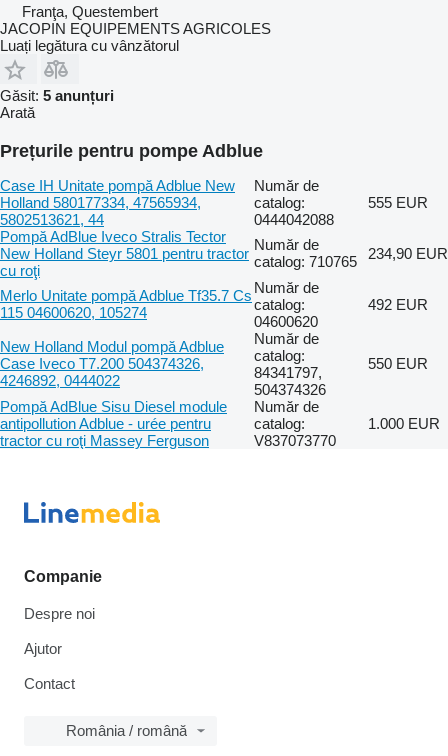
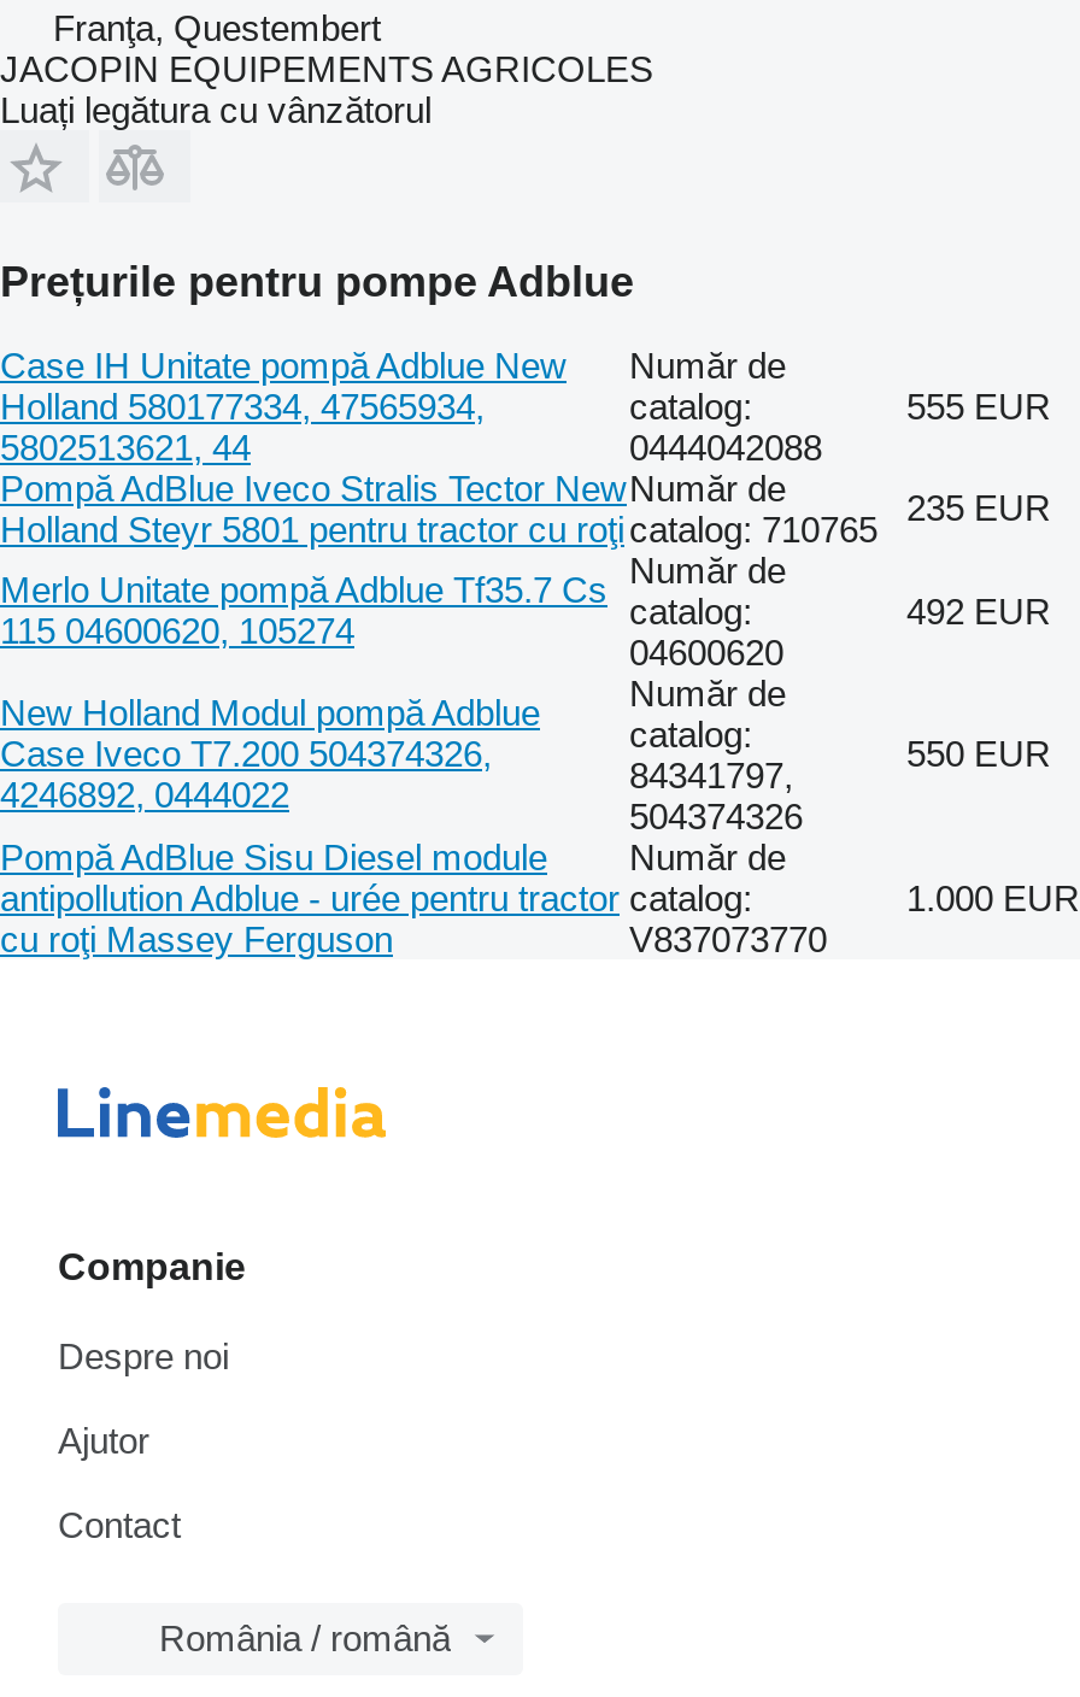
[0,87,114,121] Găsit: 5 anunțuri | Arată -> none
[368,245,448,262] 234,90 EUR -> [906,487,1051,528] 235 EUR

